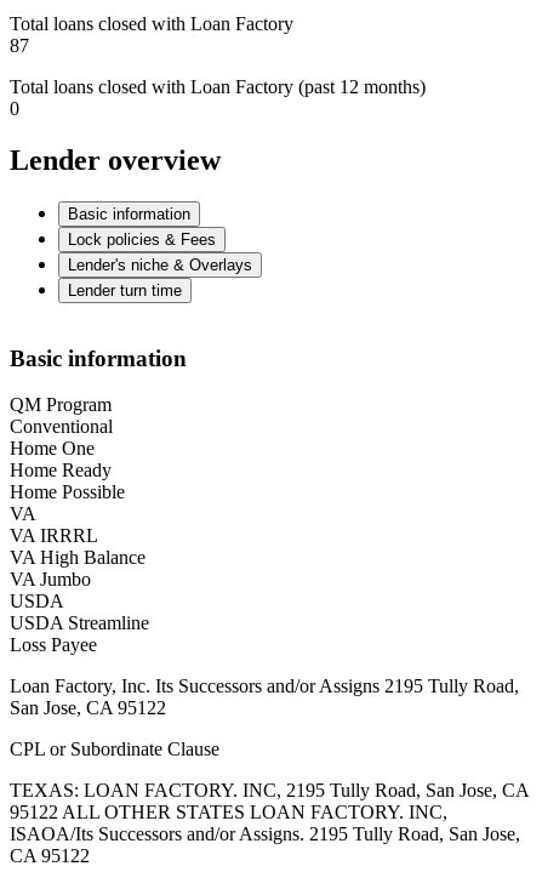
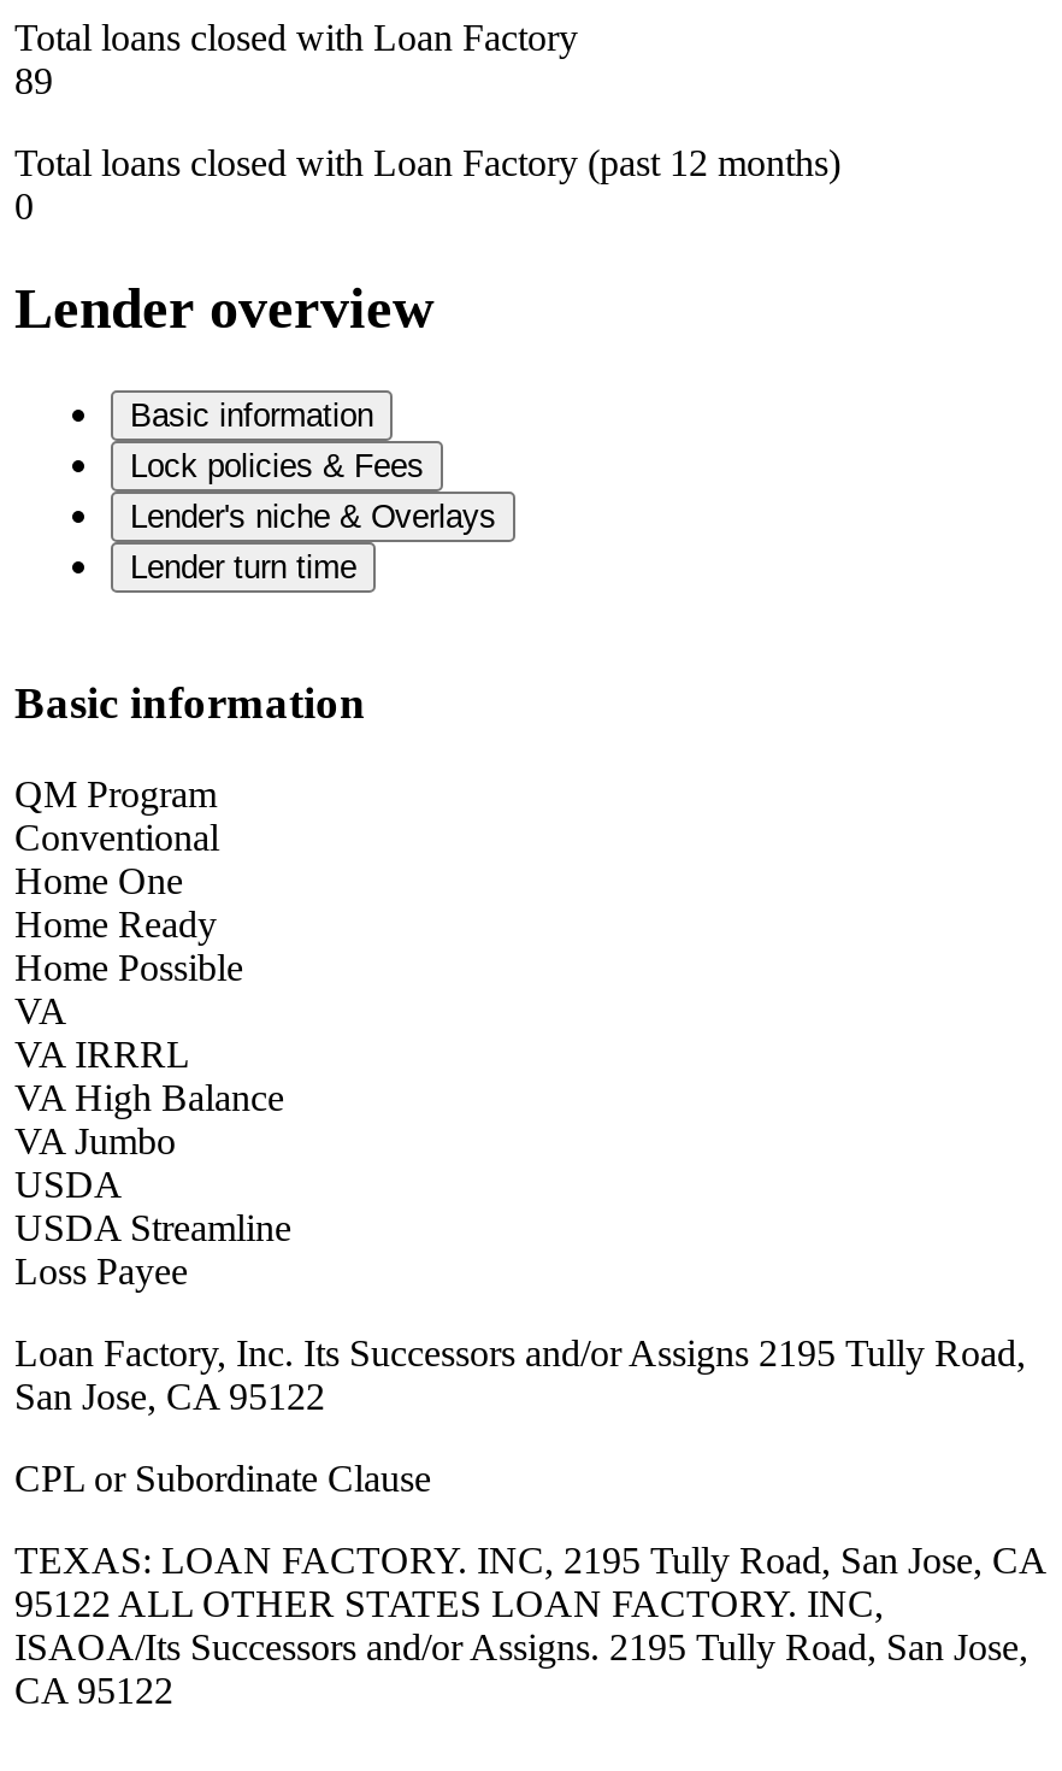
[10,35,29,56] 87 -> [14,61,53,102] 89

